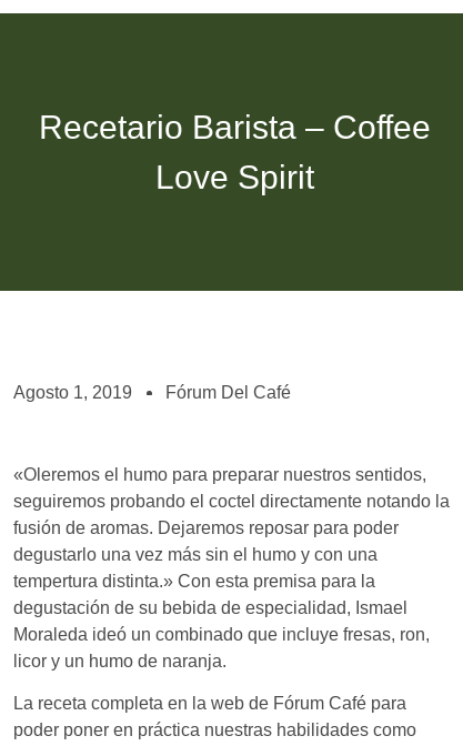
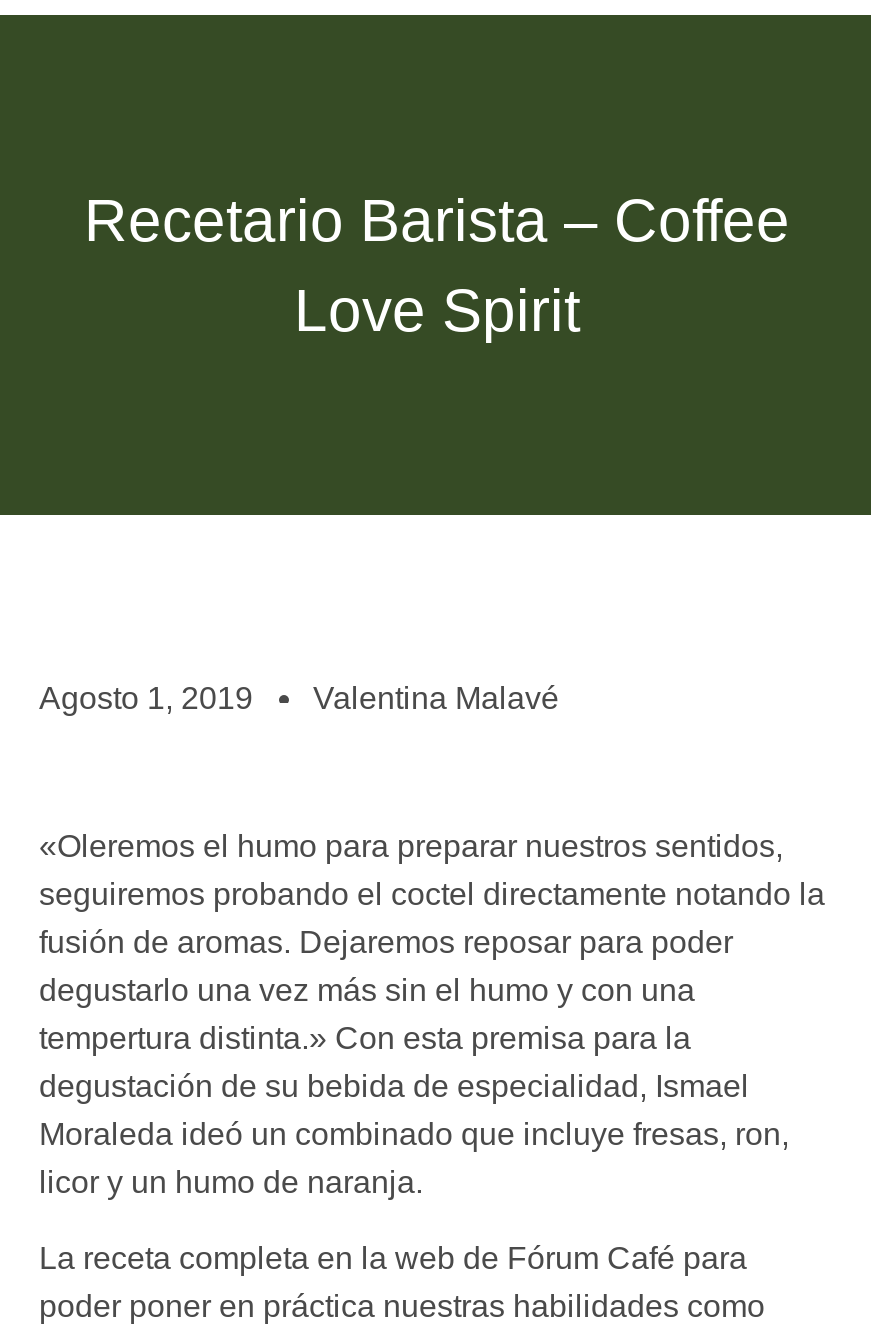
[165,383,291,402] Fórum Del Café -> [313,681,559,715] Valentina Malavé

